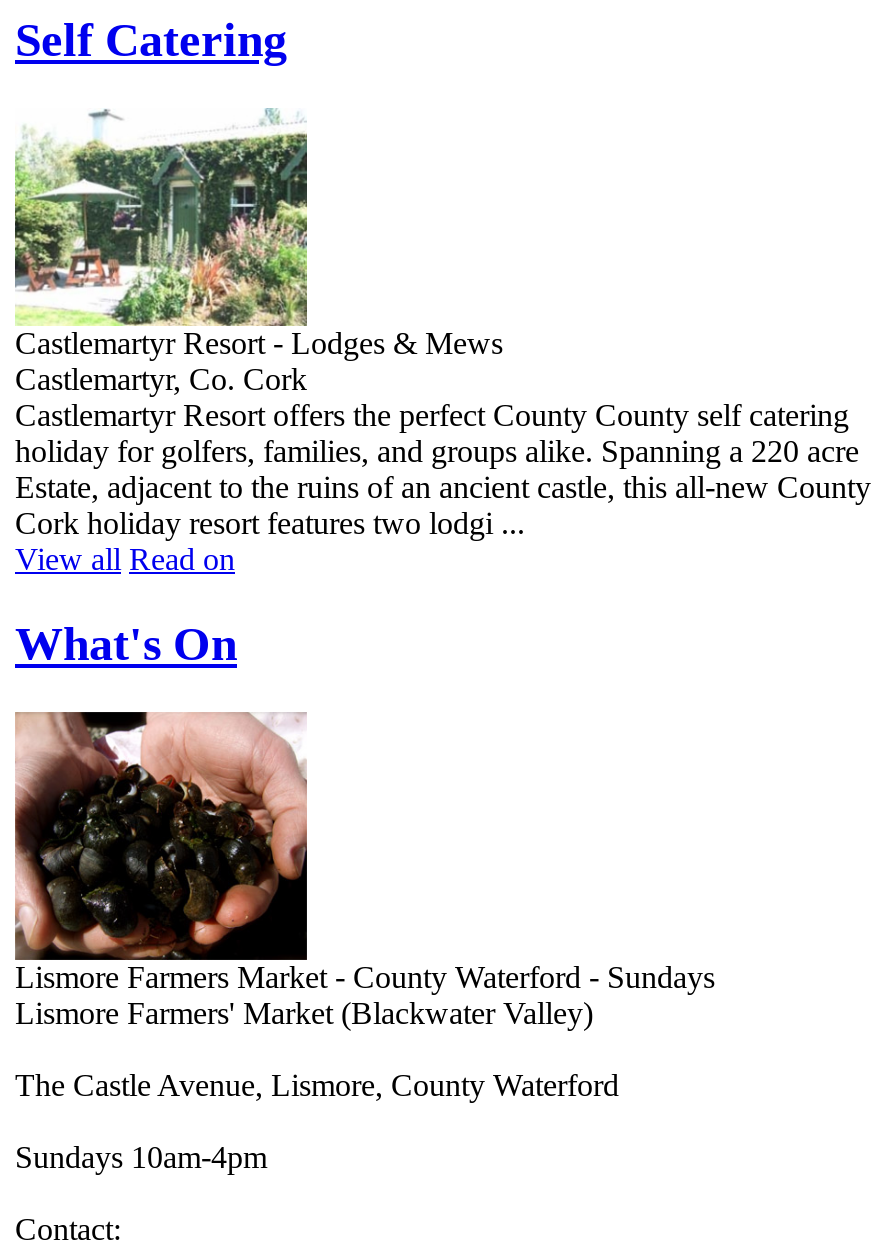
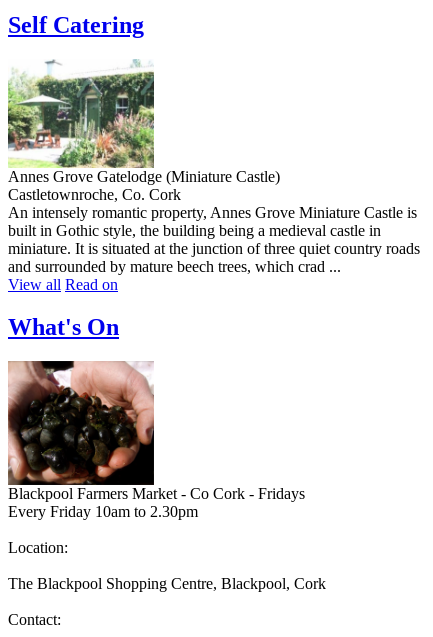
[15,327,871,541] Castlemartyr Resort - Lodges & Mews | Castlemartyr, Co. Cork | Castlemartyr Resort offers the perfect County County self catering | holiday for golfers, families, and groups alike. Spanning a 220 acre | Estate, adjacent to the ruins of an ancient castle, this all-new County | Cork holiday resort features two lodgi ... -> [8,168,420,275] Annes Grove Gatelodge (Miniature Castle) | Castletownroche, Co. Cork | An intensely romantic property, Annes Grove Miniature Castle is | built in Gothic style, the building being a medieval castle in | miniature. It is situated at the junction of three quiet country roads | and surrounded by mature beech trees, which crad ...
[15,960,715,1030] Lismore Farmers Market - County Waterford - Sundays | Lismore Farmers' Market (Blackwater Valley) -> [8,485,305,520] Blackpool Farmers Market - Co Cork - Fridays | Every Friday 10am to 2.30pm
[15,1068,619,1102] The Castle Avenue, Lismore, County Waterford -> [8,539,68,556] Location:
[15,1140,267,1174] Sundays 10am-4pm -> [8,575,326,592] The Blackpool Shopping Centre, Blackpool, Cork

